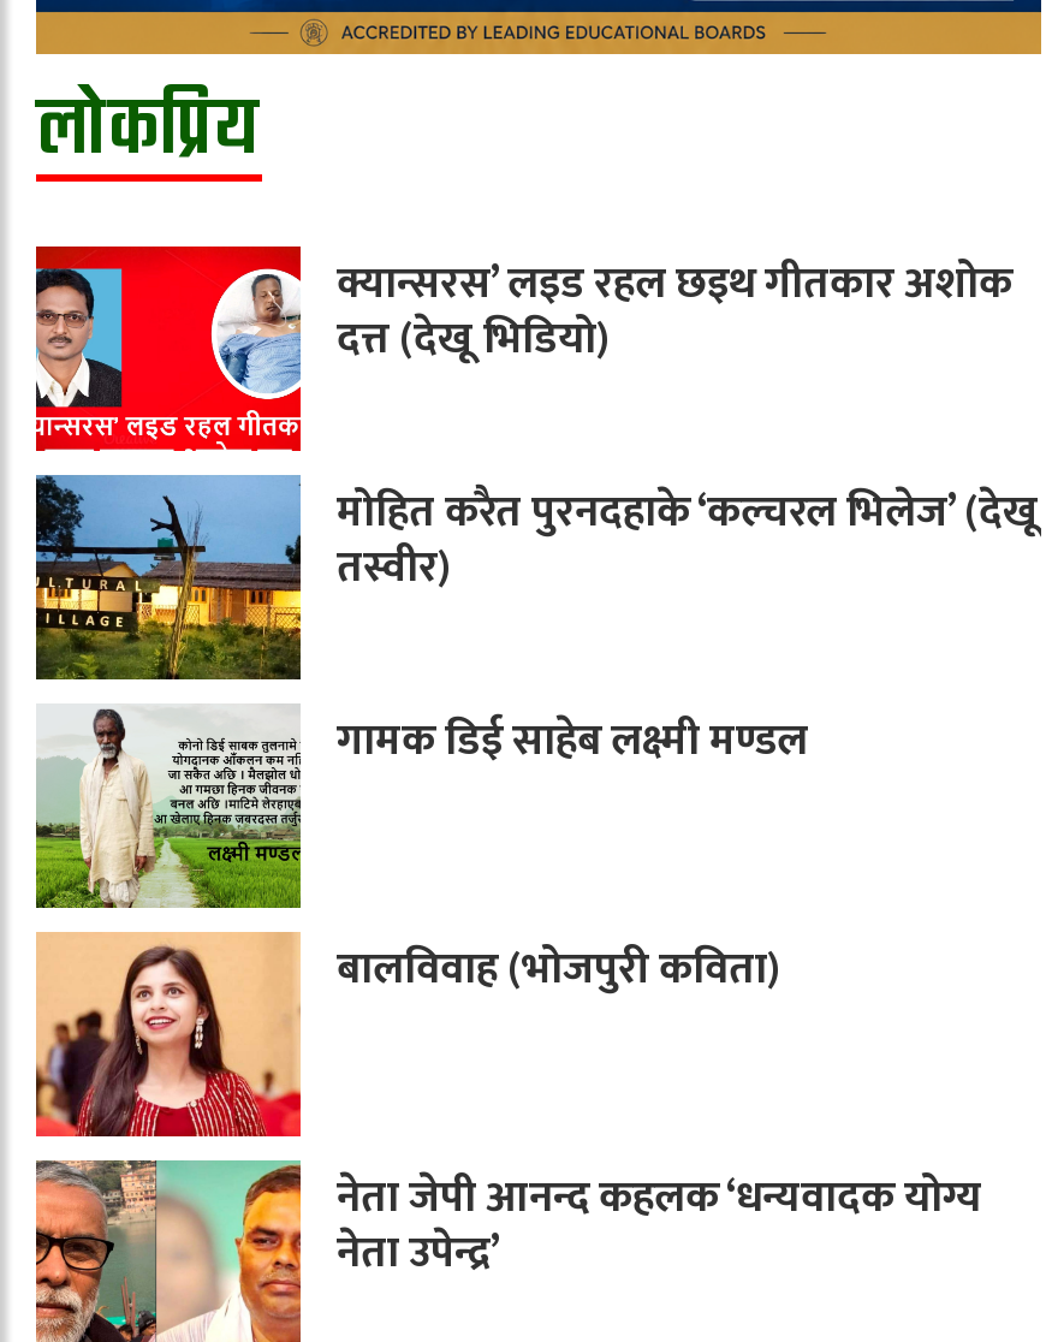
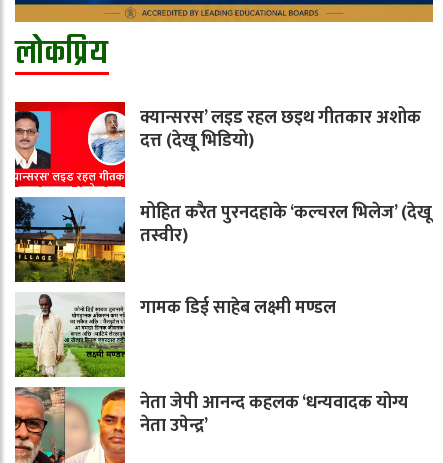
[34,931,781,1140] [image] | बालविवाह (भोजपुरी कविता) -> none

